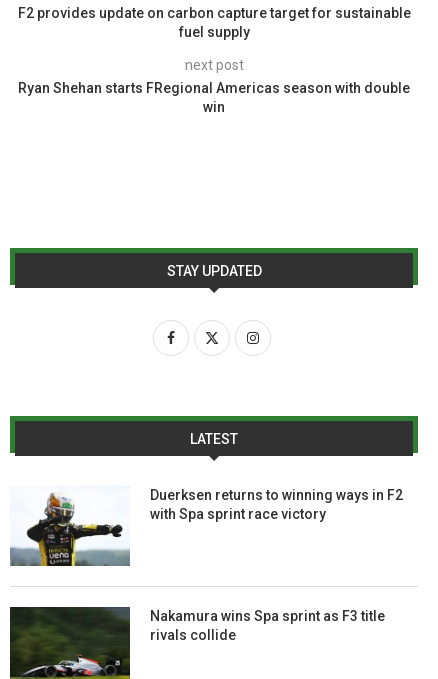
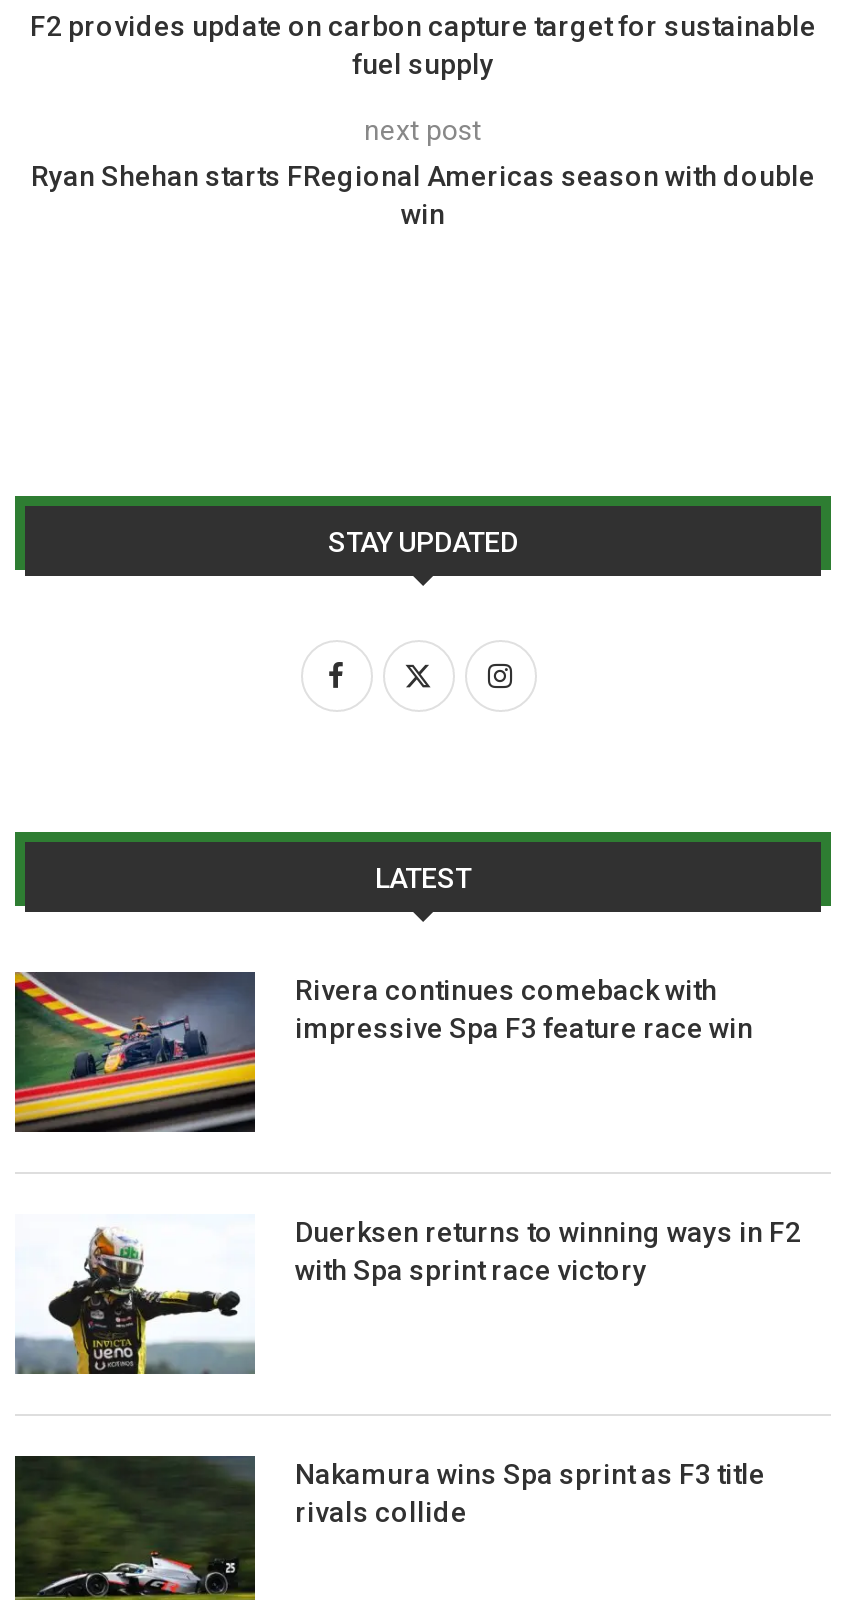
none -> [13,970,753,1134] [image] | Rivera continues comeback with | impressive Spa F3 feature race win

